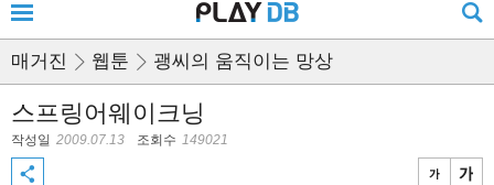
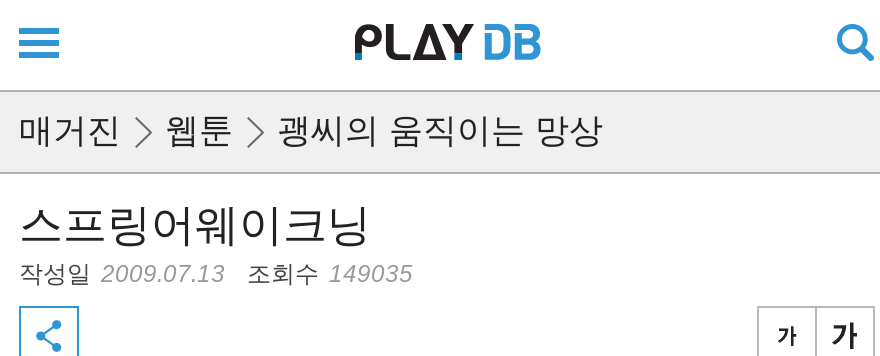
[11,132,228,148] 작성일 2009.07.13 조회수 149021 -> [19,260,413,288] 작성일 2009.07.13 조회수 149035

